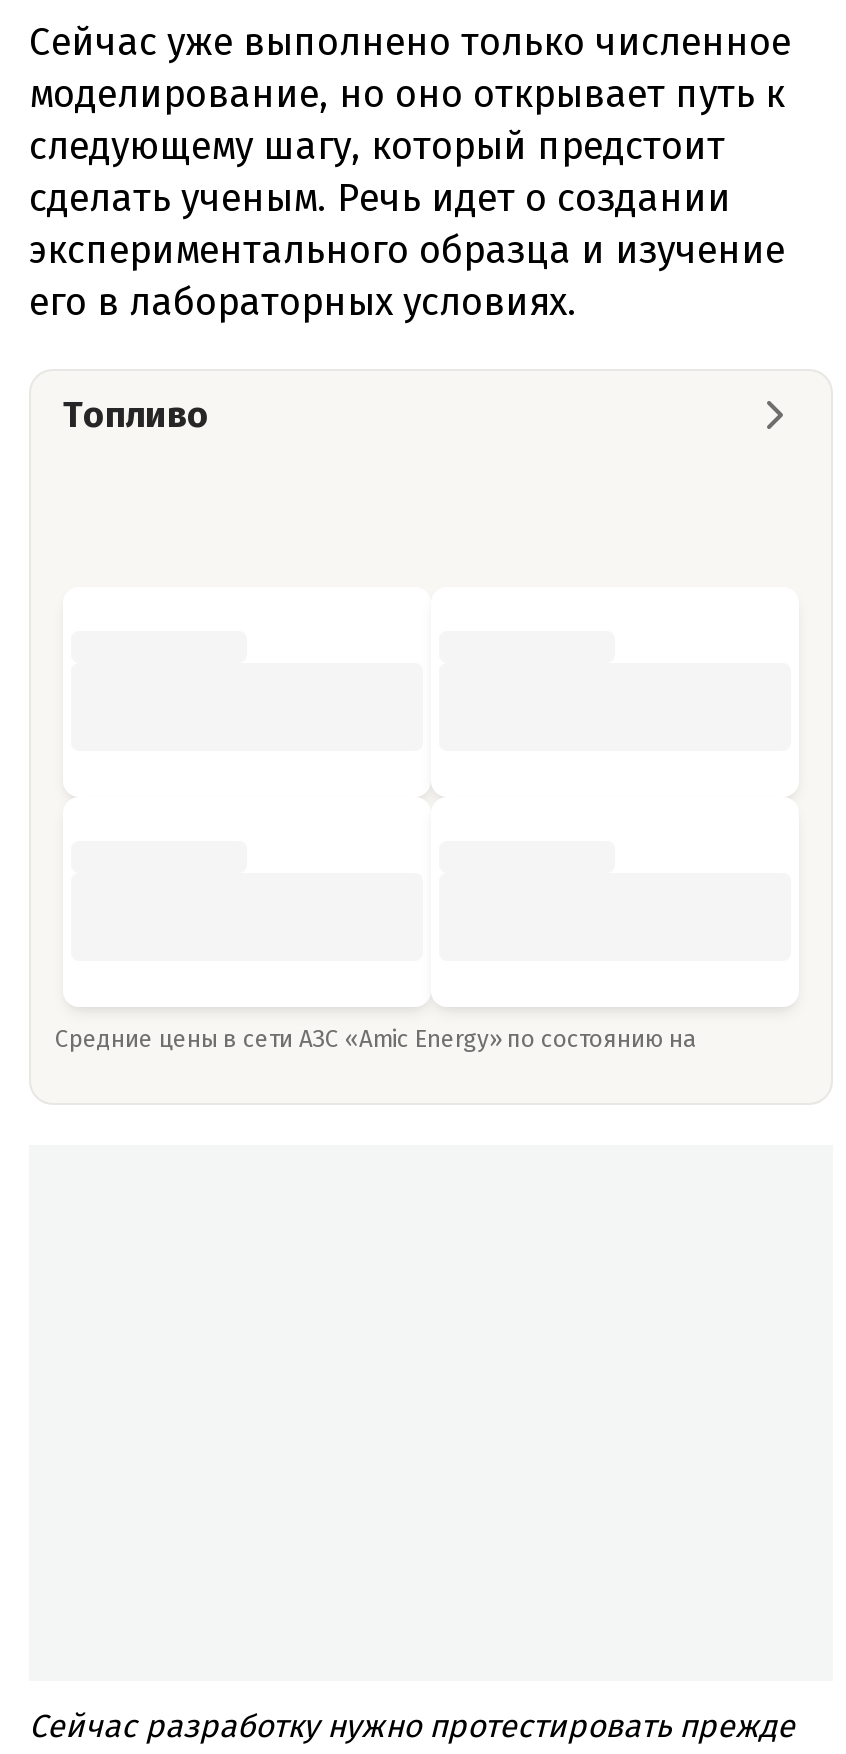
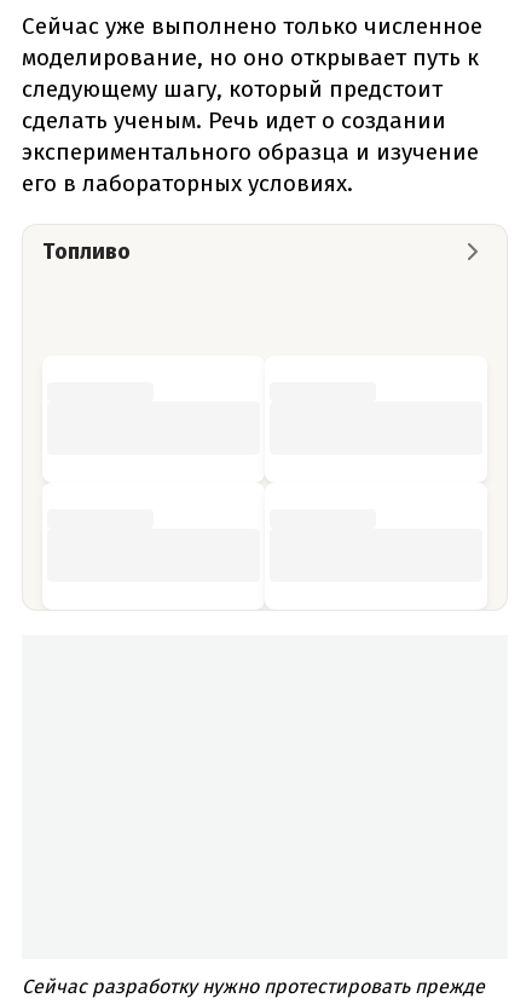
[55,1024,703,1052] Средние цены в сети АЗС «Amic Energy» по состоянию на -> none

